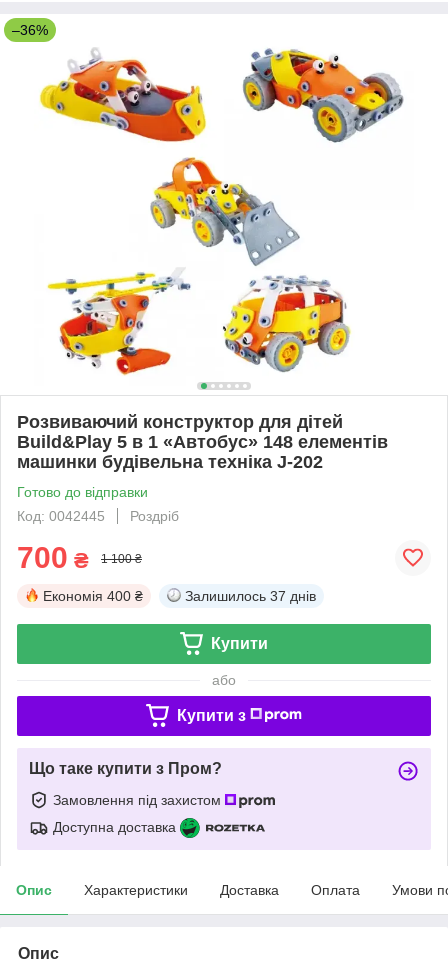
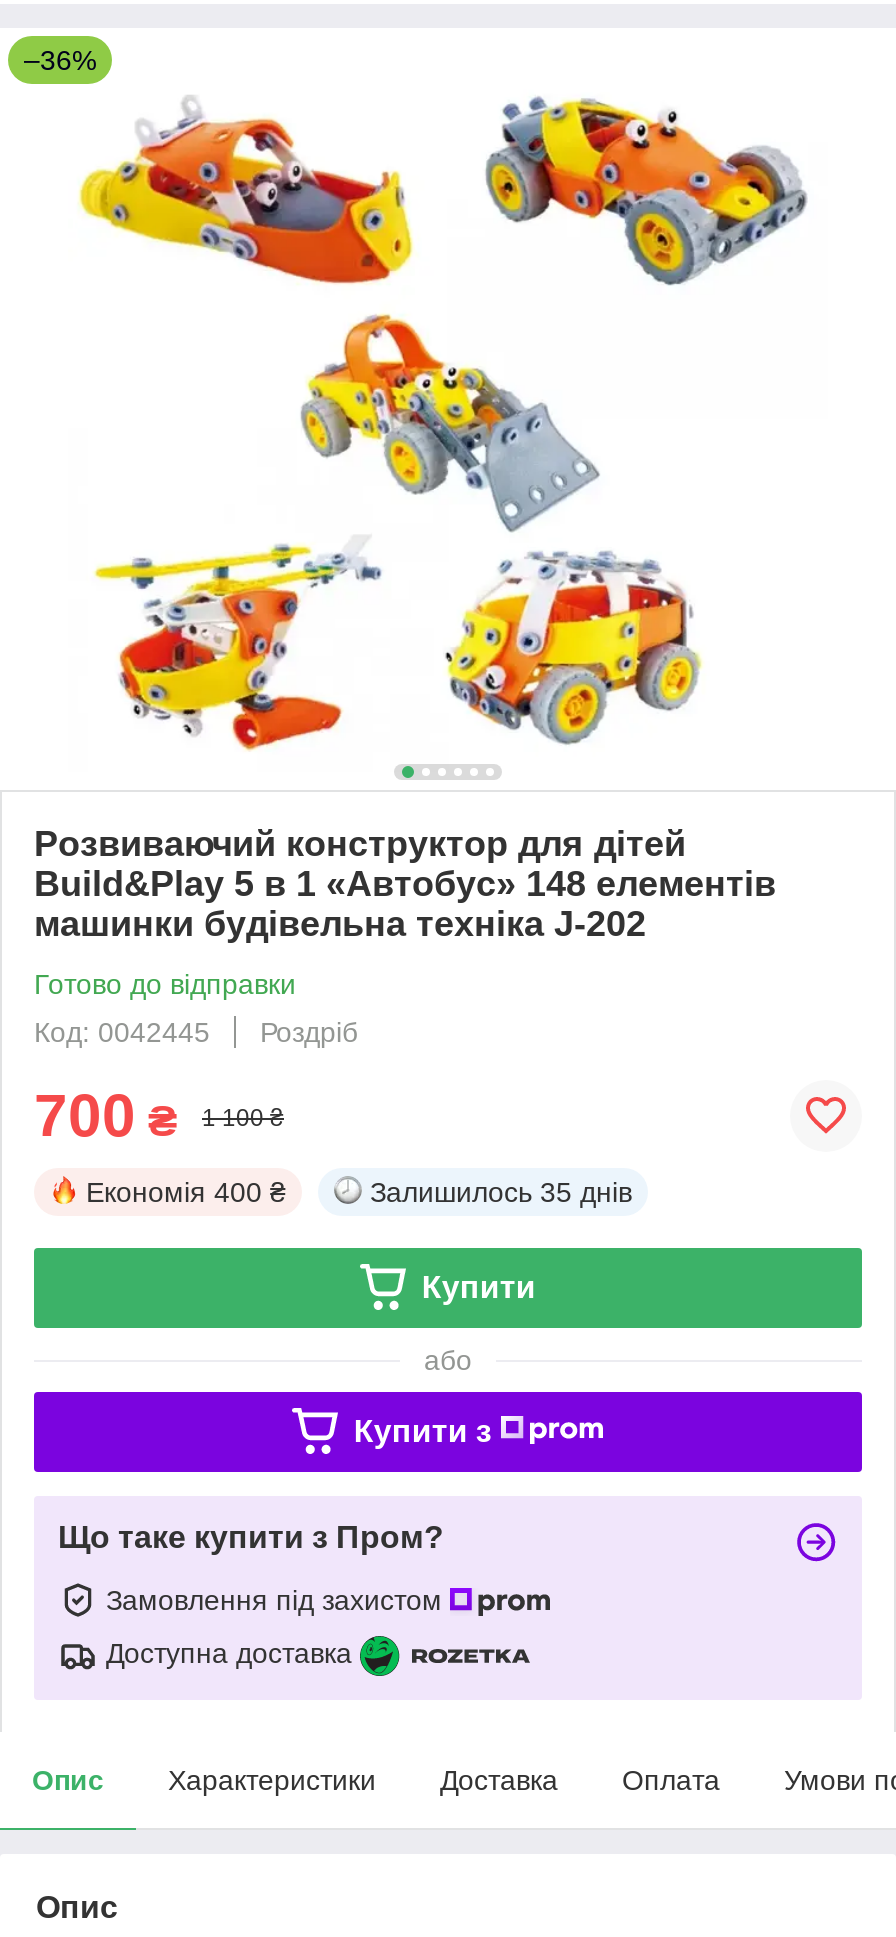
[185,588,316,604] Залишилось 37 днів -> [370,1176,632,1208] Залишилось 35 днів

